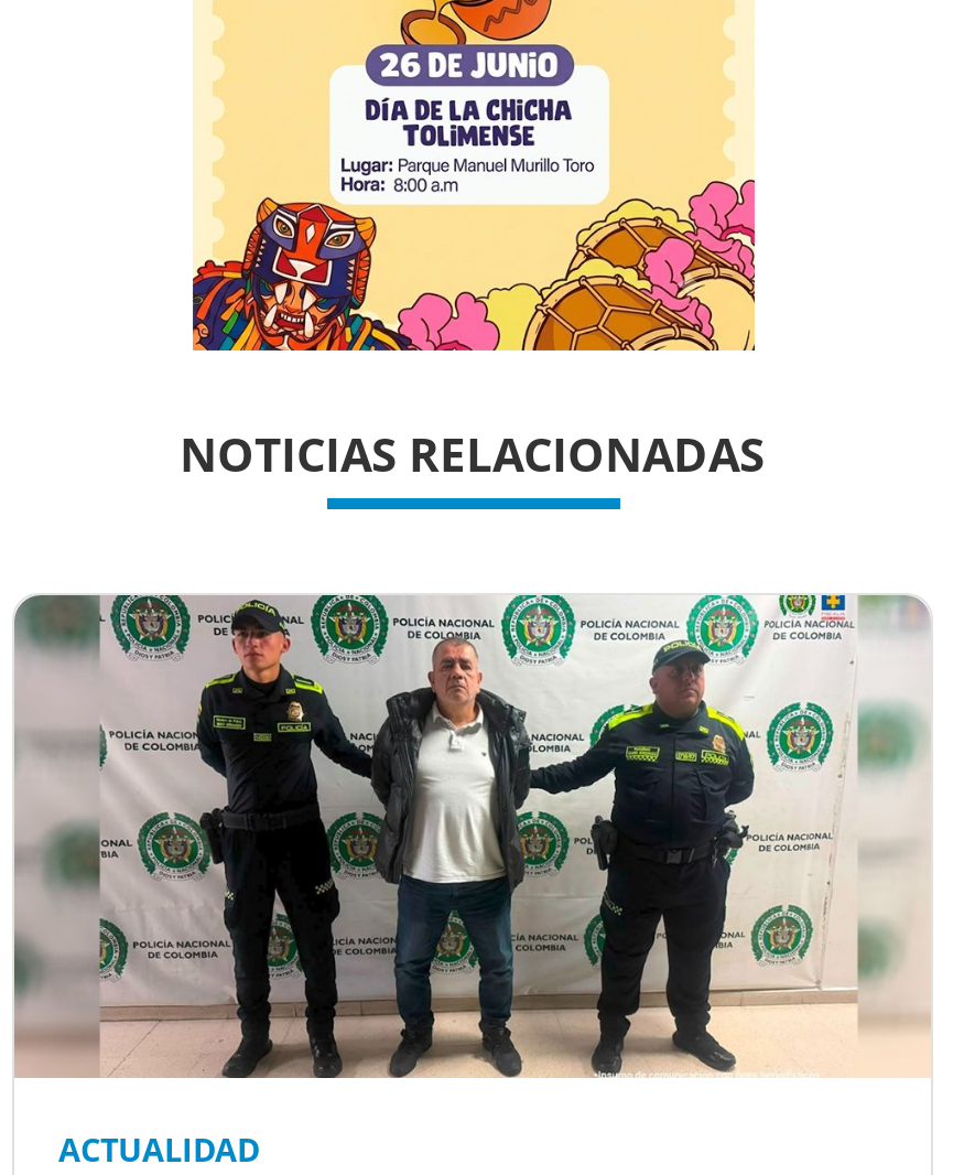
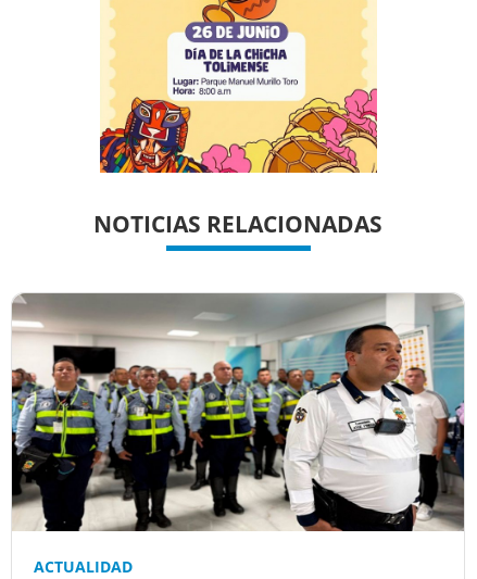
[12,593,931,1078] [image] -> [11,292,465,532] [image]

